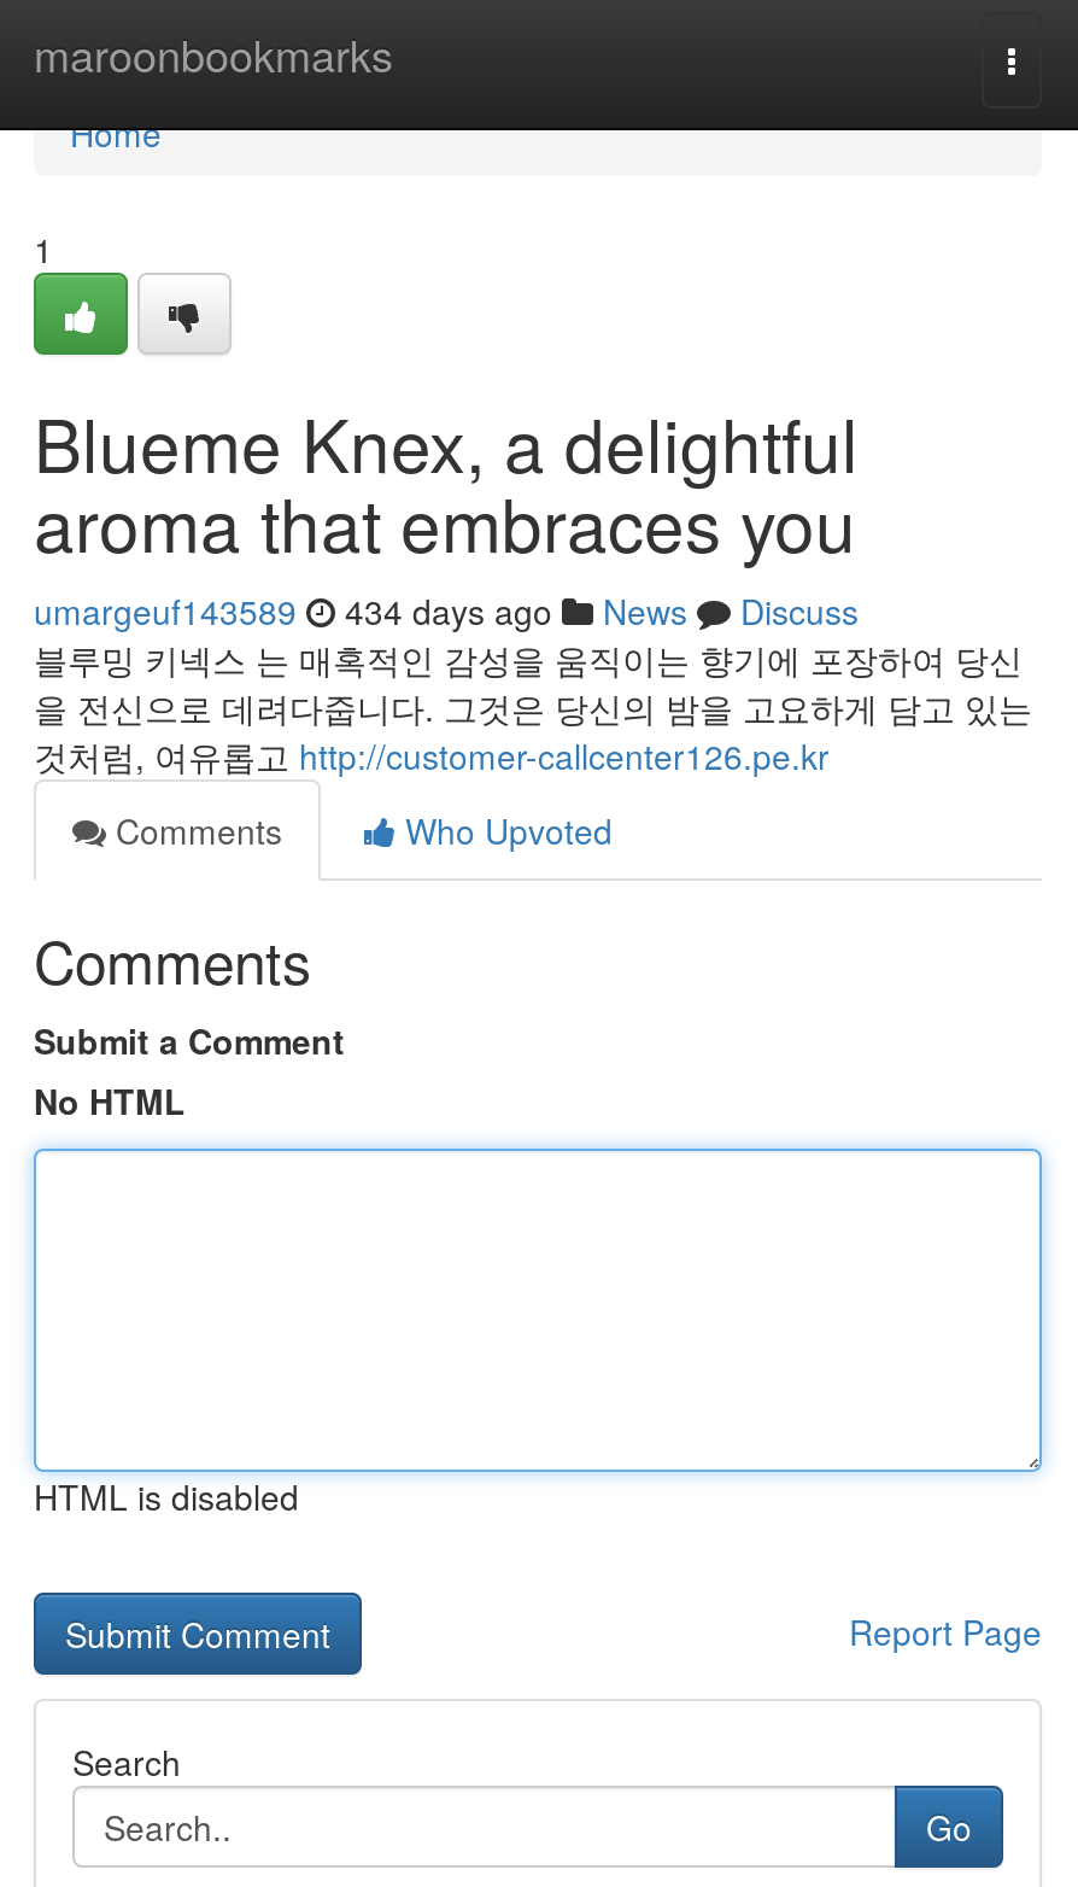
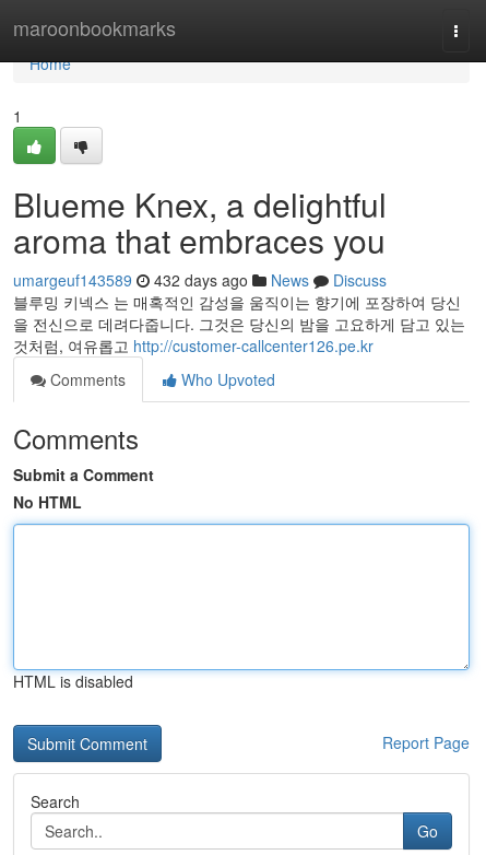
[34,586,859,635] umargeuf143589 434 days ago News Discuss -> [13,269,387,291] umargeuf143589 432 days ago News Discuss

